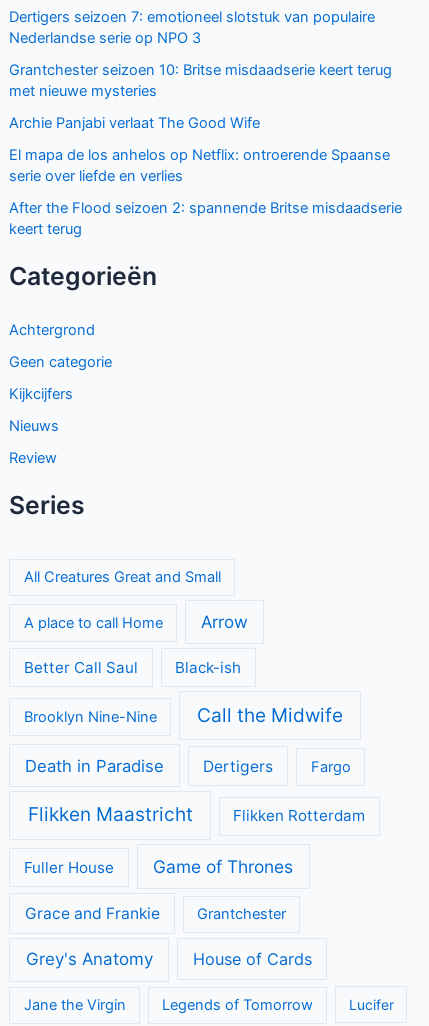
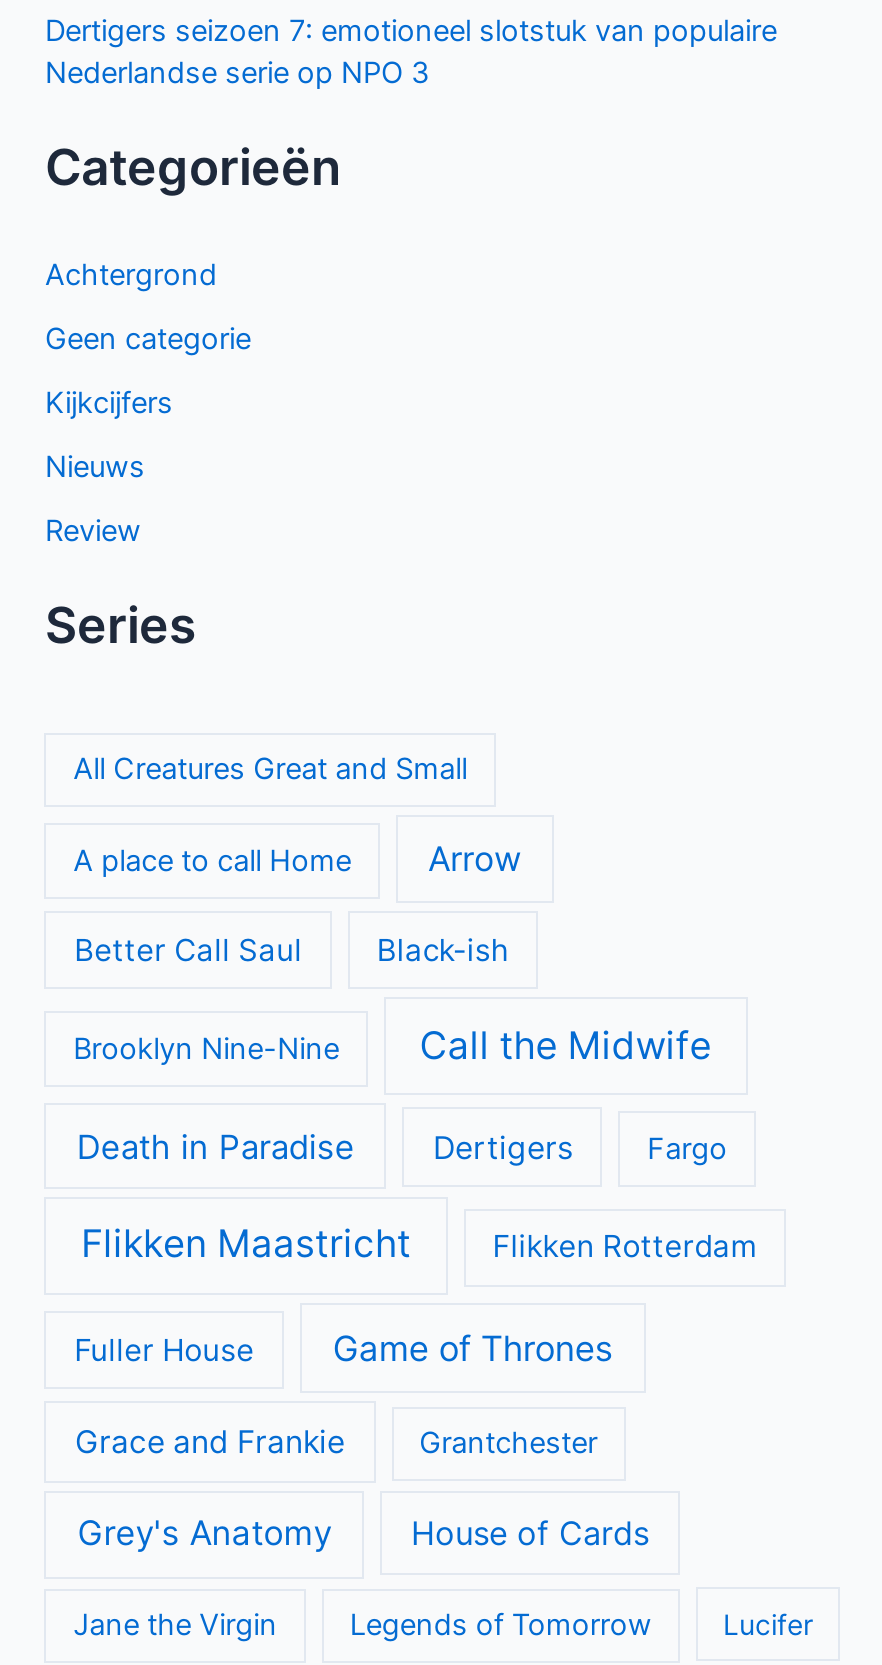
[9,61,402,238] Grantchester seizoen 10: Britse misdaadserie keert terug | met nieuwe mysteries | Archie Panjabi verlaat The Good Wife | El mapa de los anhelos op Netflix: ontroerende Spaanse | serie over liefde en verlies | After the Flood seizoen 2: spannende Britse misdaadserie | keert terug -> none

